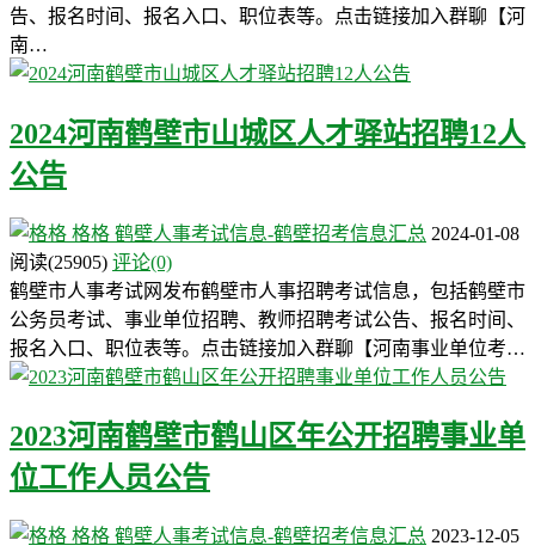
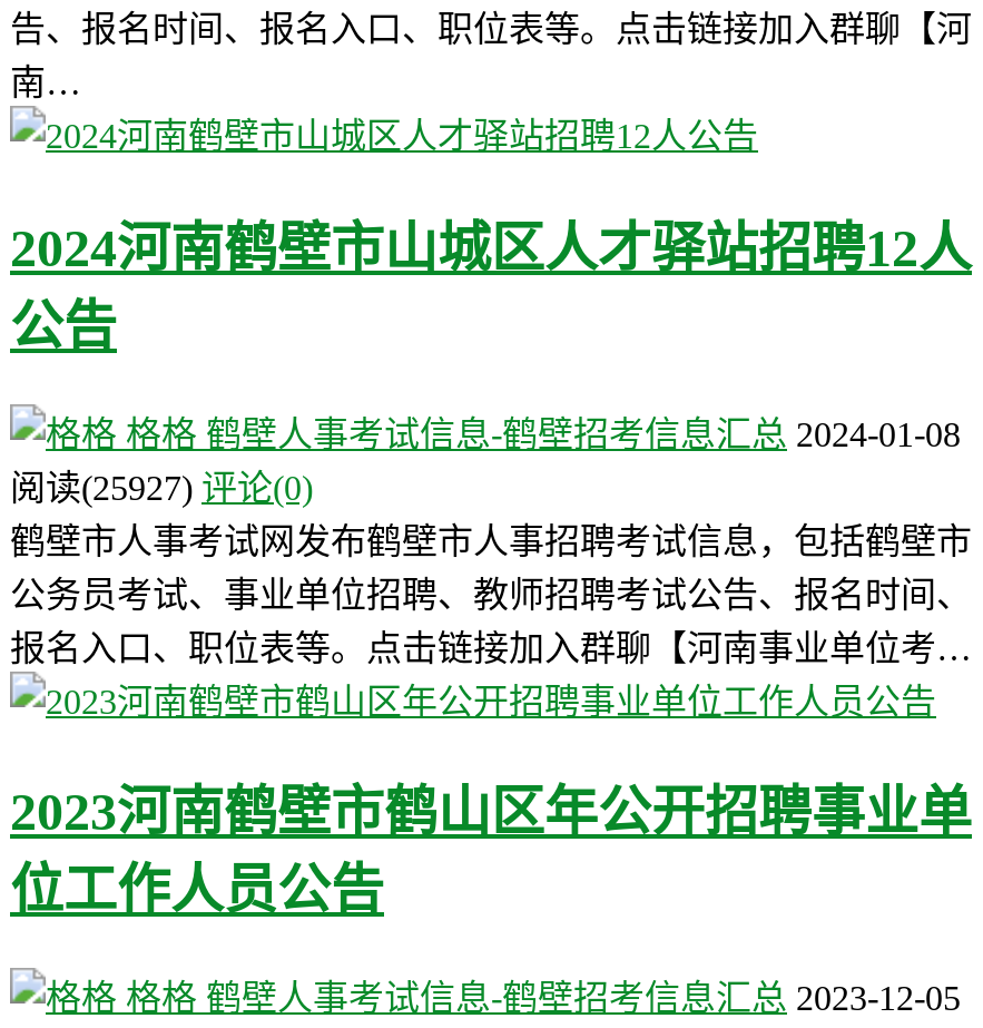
[10,252,172,272] 阅读(25905) 评论(0) -> [10,468,313,506] 阅读(25927) 评论(0)

